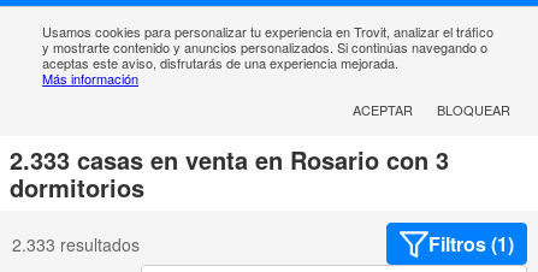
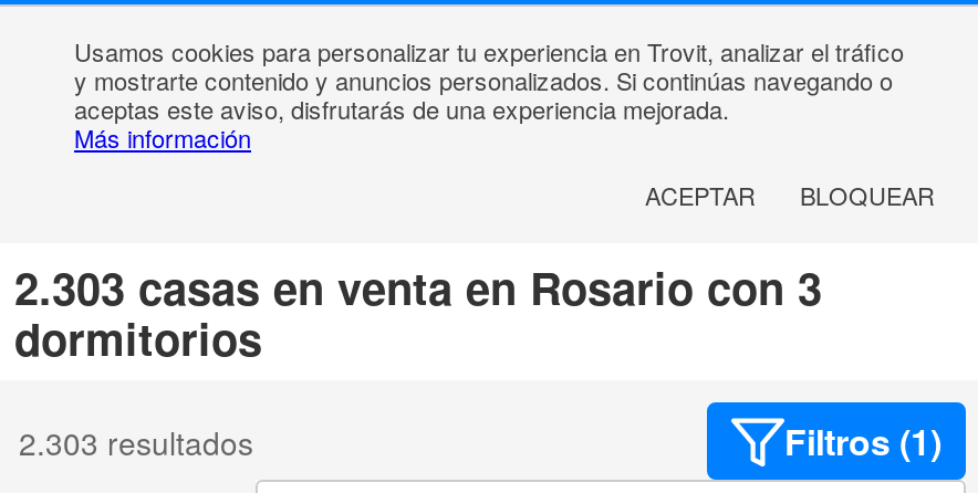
[10,142,449,177] 2.333 casas en venta en Rosario con 3 -> [14,255,822,319] 2.303 casas en venta en Rosario con 3
[12,232,140,256] 2.333 resultados -> [19,420,253,464] 2.303 resultados

